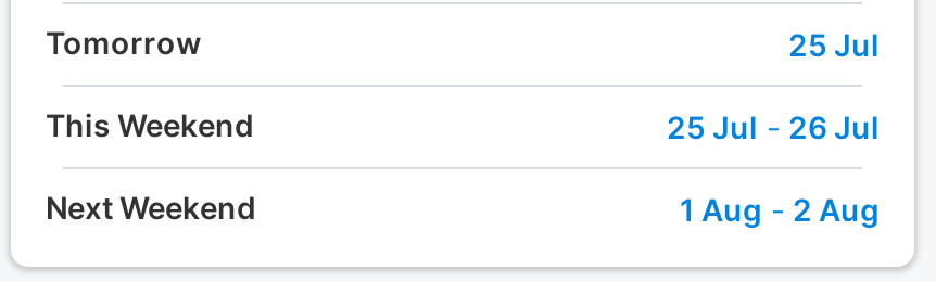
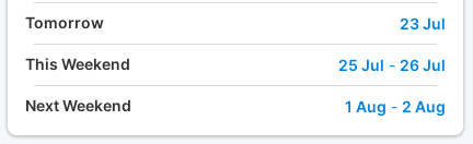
[788,26,880,63] 25 Jul -> [400,14,446,33] 23 Jul

